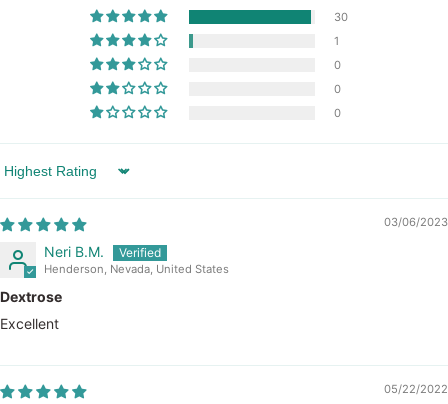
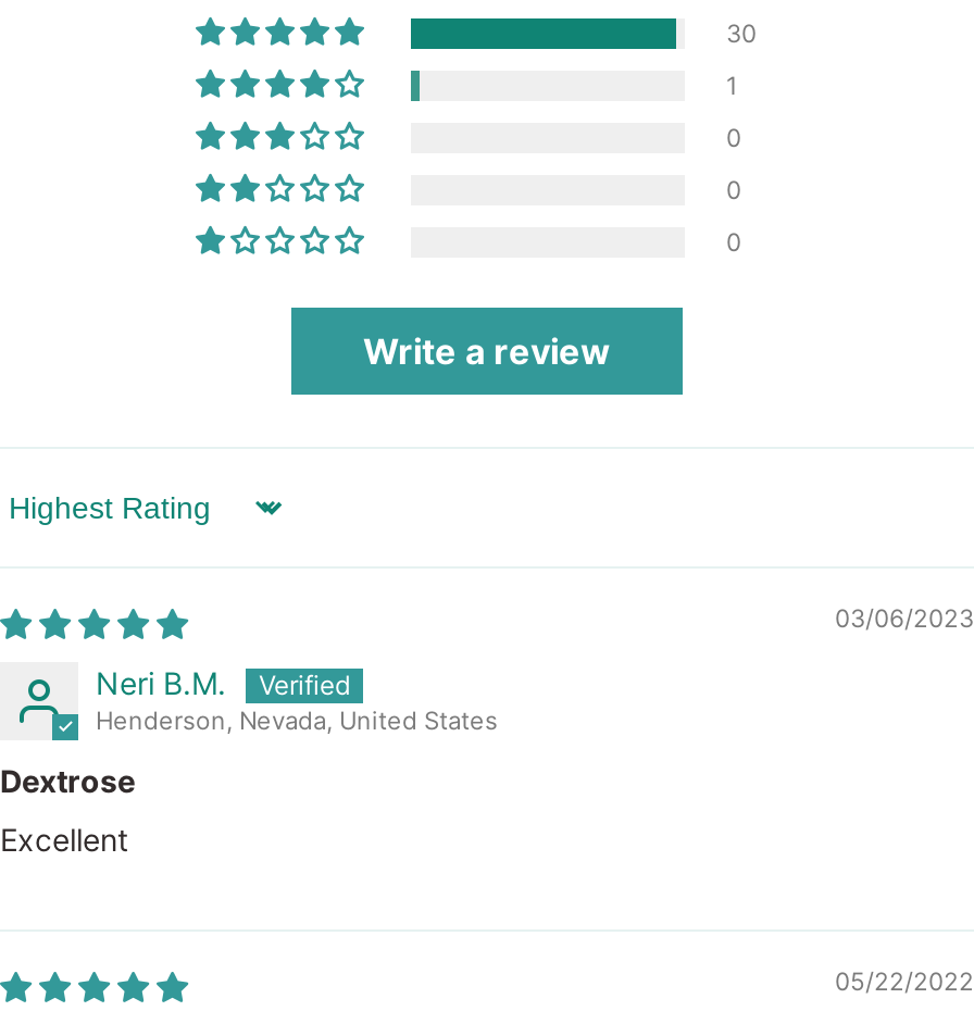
none -> [363,329,611,373] Write a review

